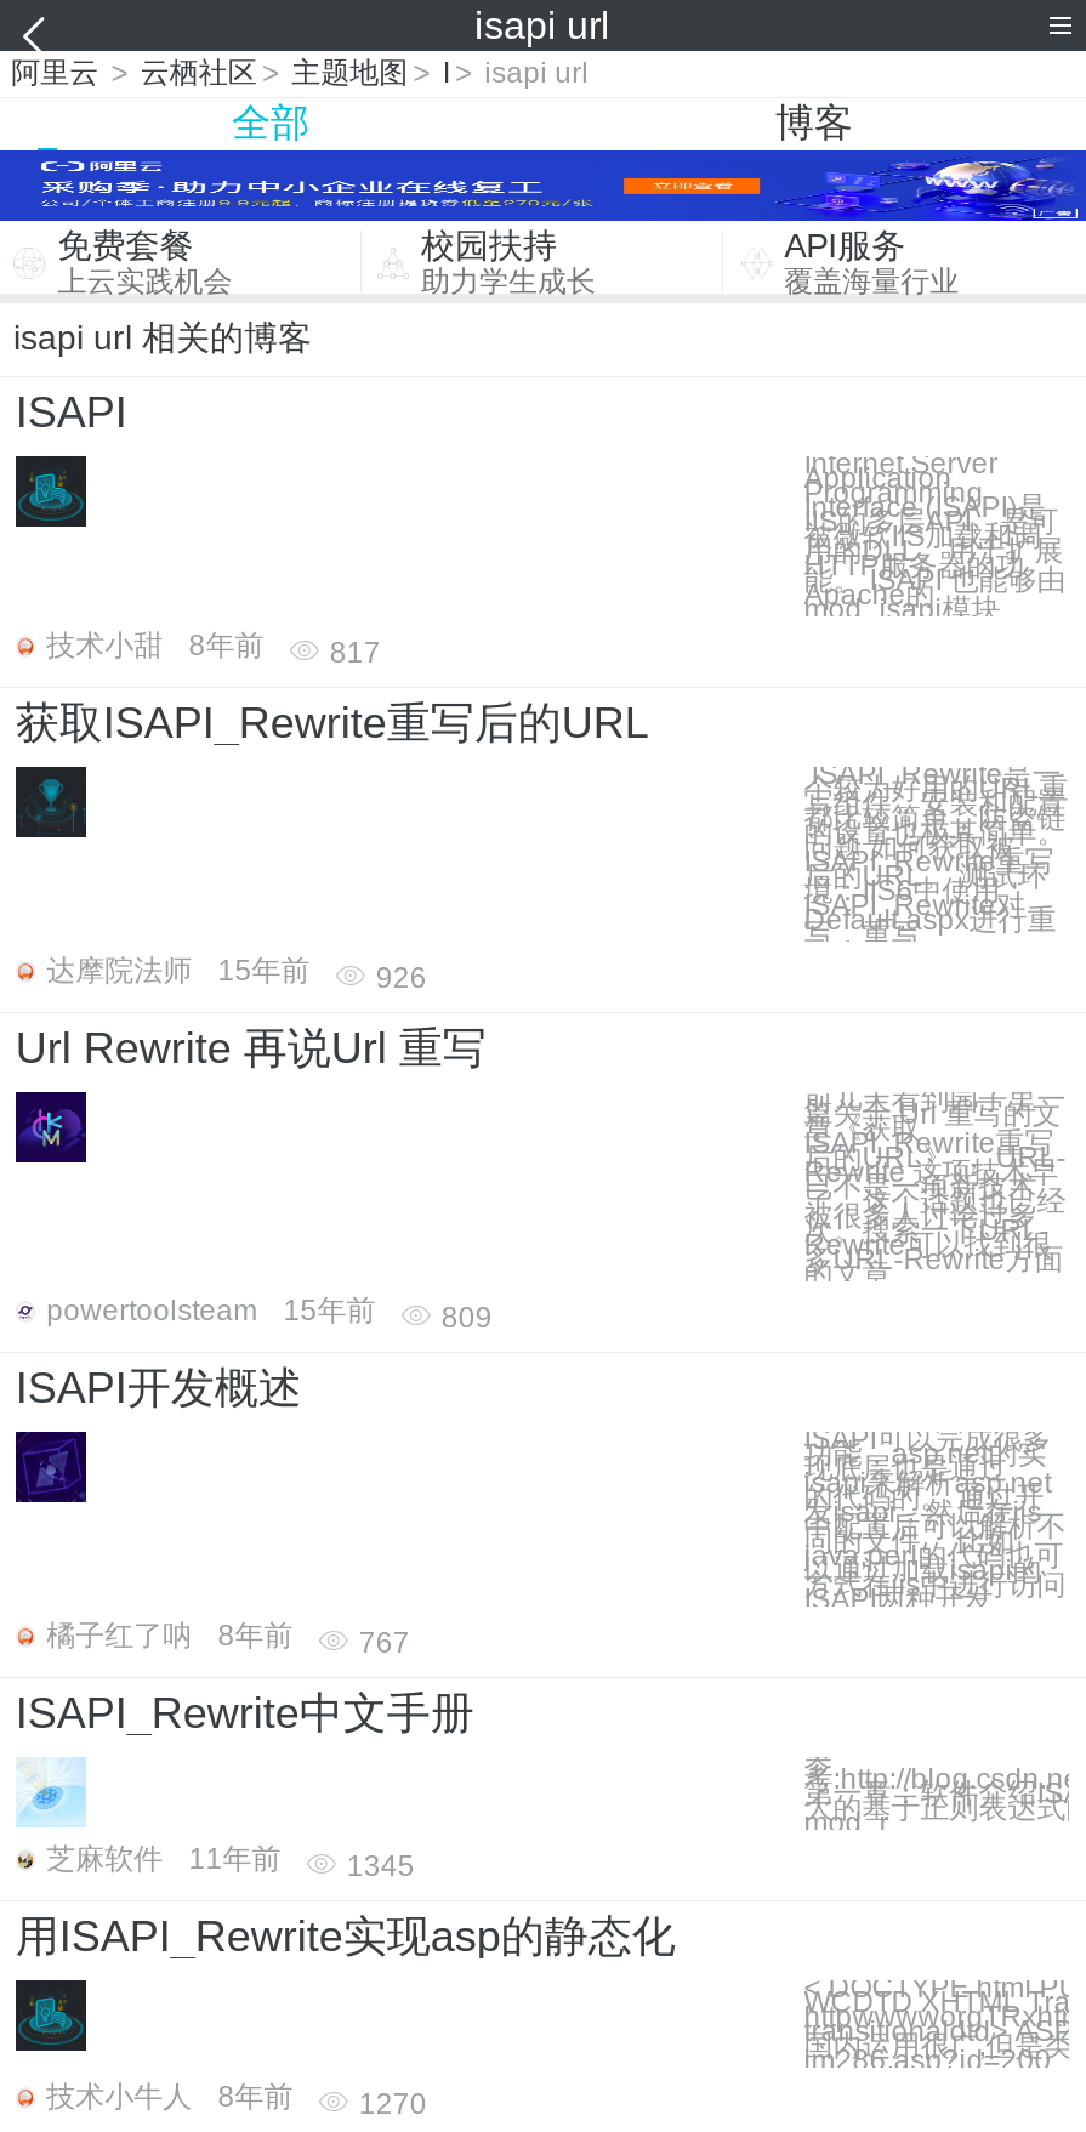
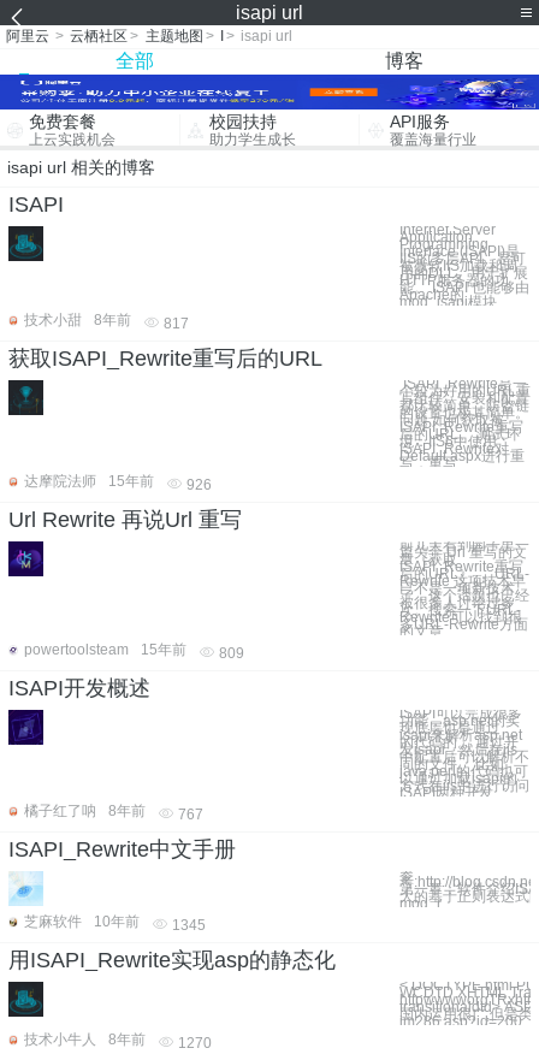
[46,1842,415,1883] 芝麻软件 11年前 1345 -> [24,913,206,934] 芝麻软件 10年前 1345

